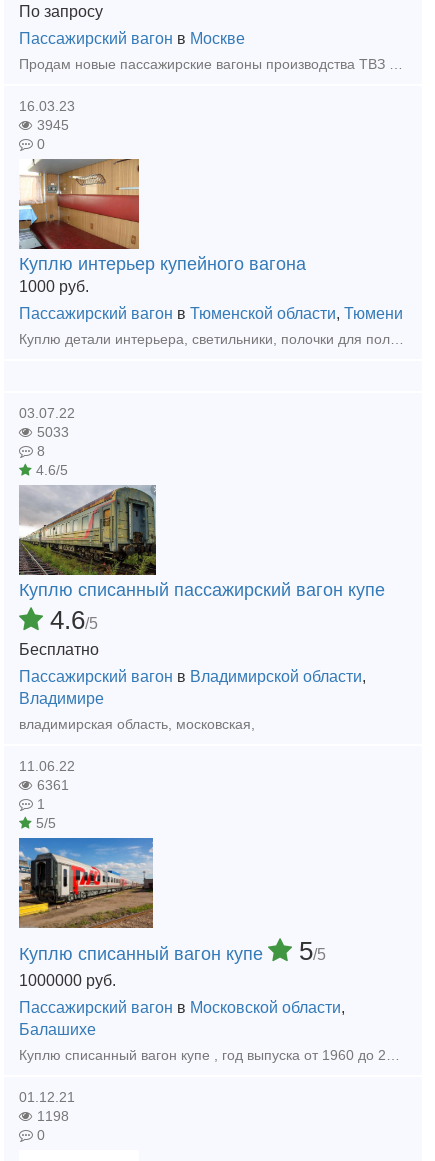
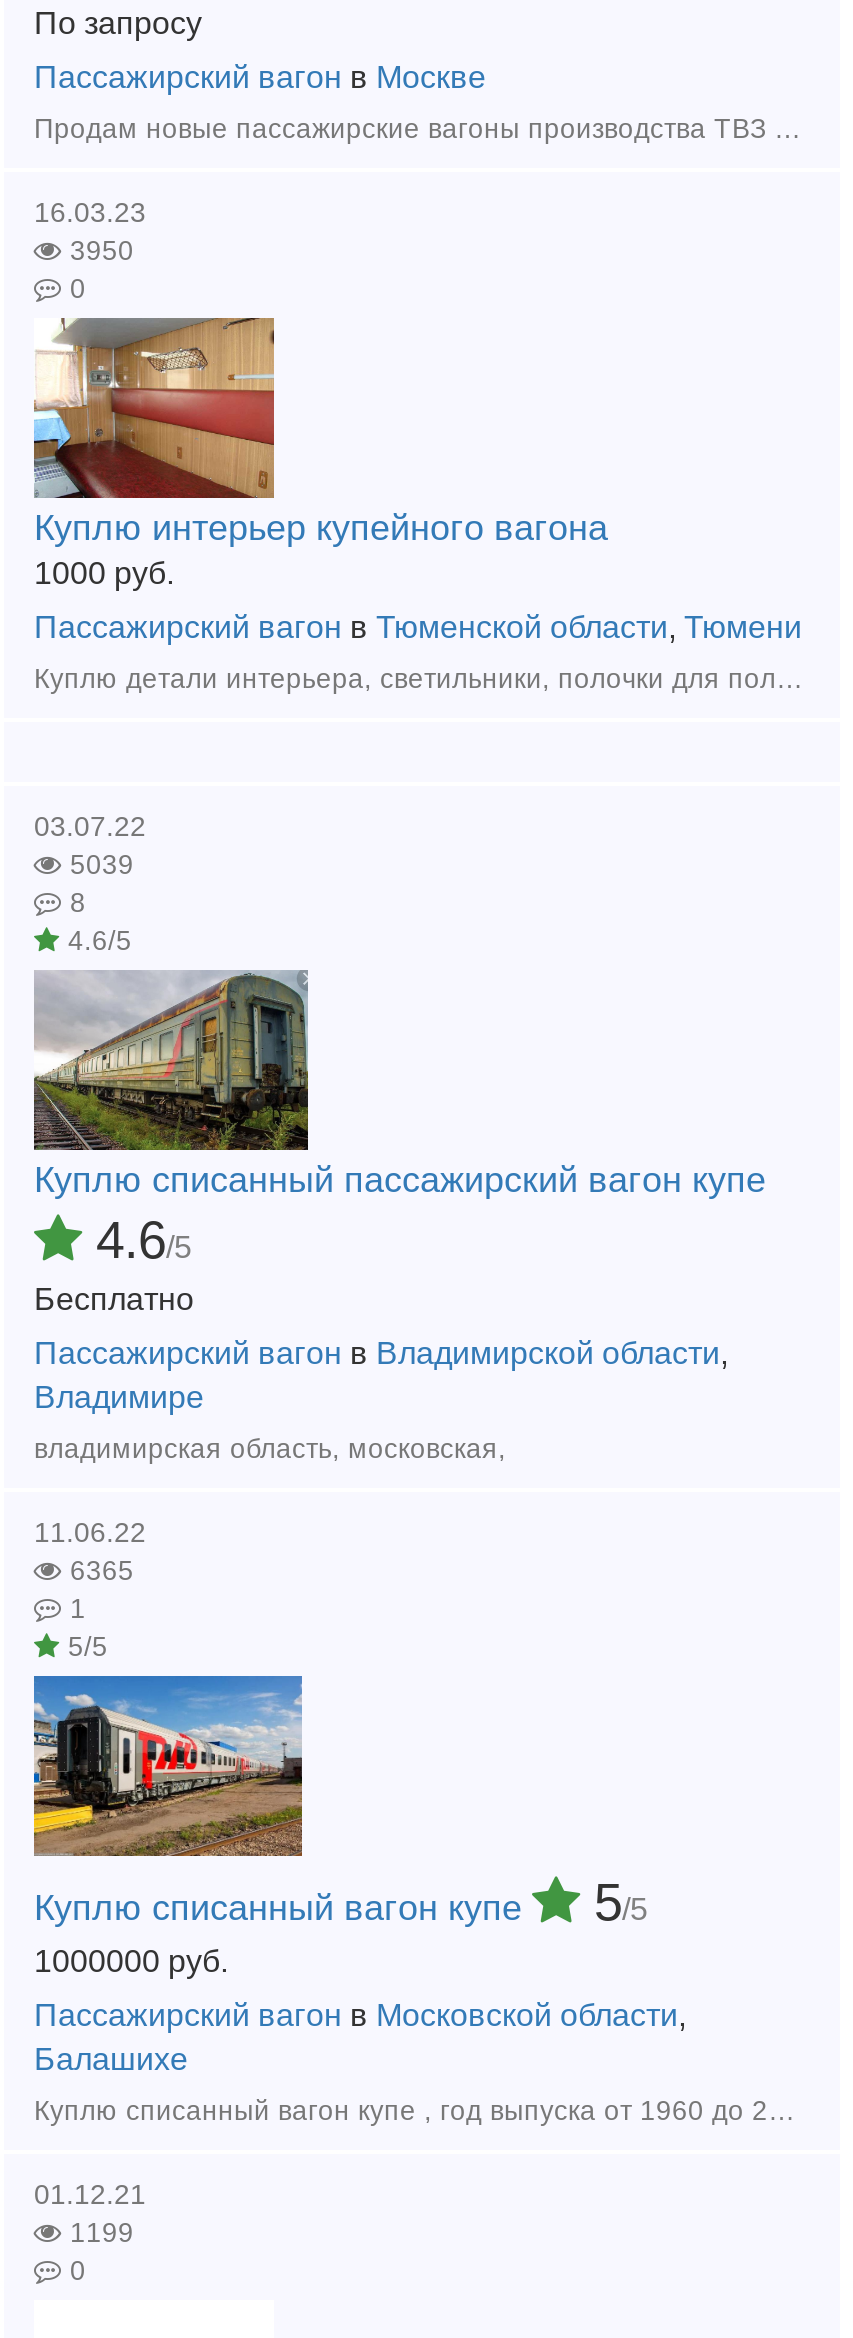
[33,118,69,133] 3945 -> [62,237,134,267] 3950
[33,425,69,440] 5033 -> [62,851,134,881] 5039
[33,778,69,793] 6361 -> [62,1557,134,1587] 6365
[33,1109,69,1124] 1198 -> [62,2219,134,2249] 1199

